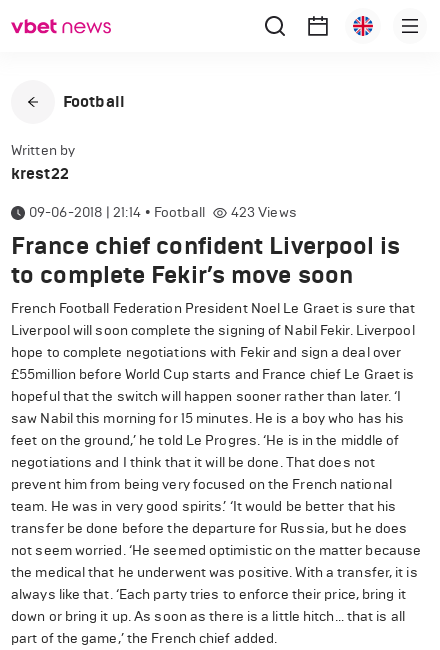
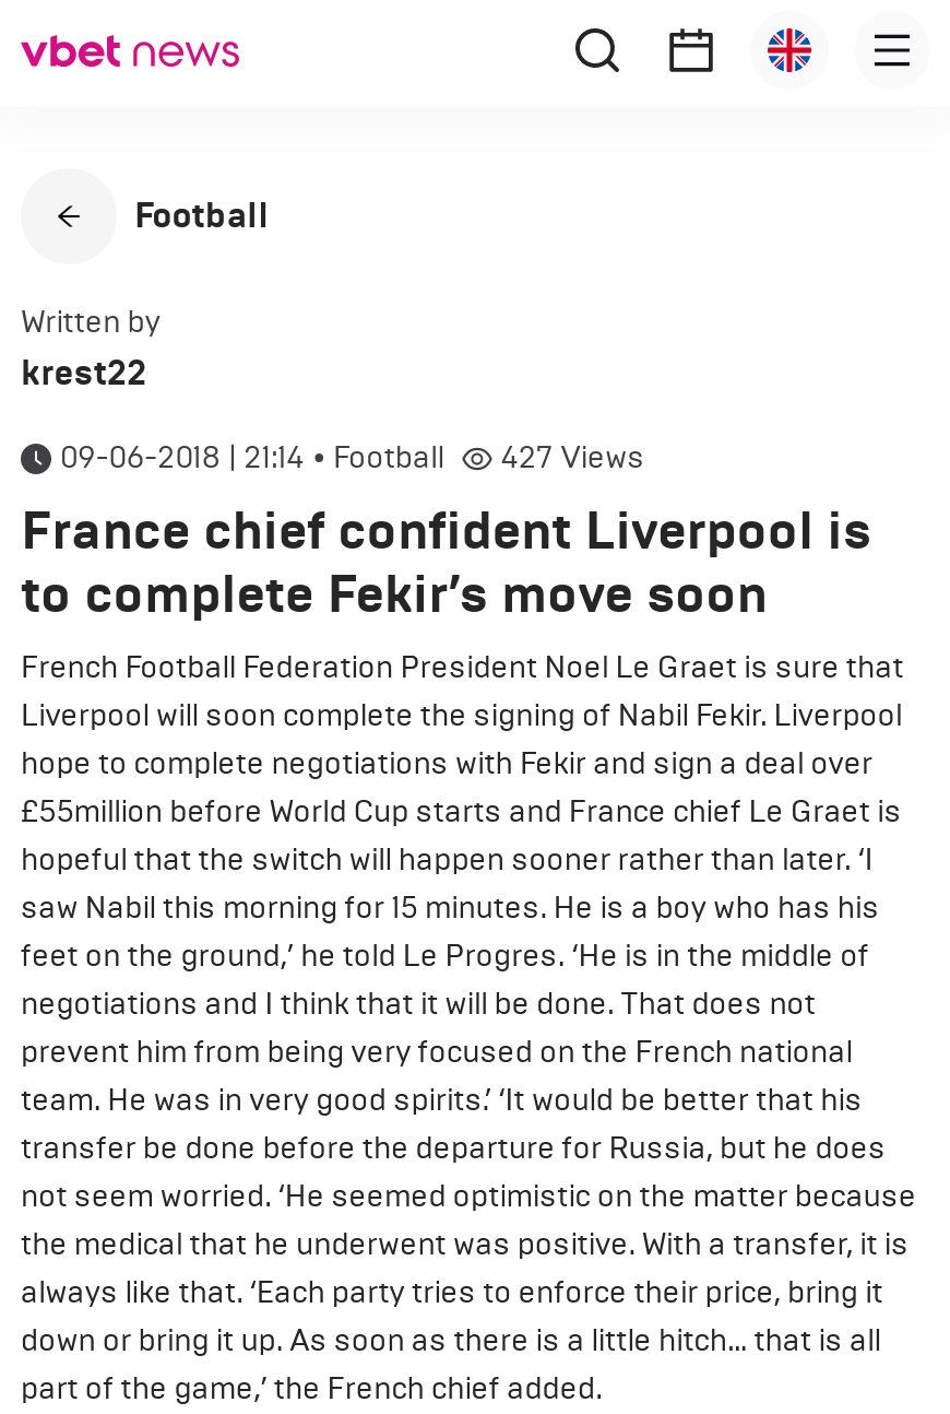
[231,204,297,221] 423 Views -> [501,439,645,476] 427 Views

